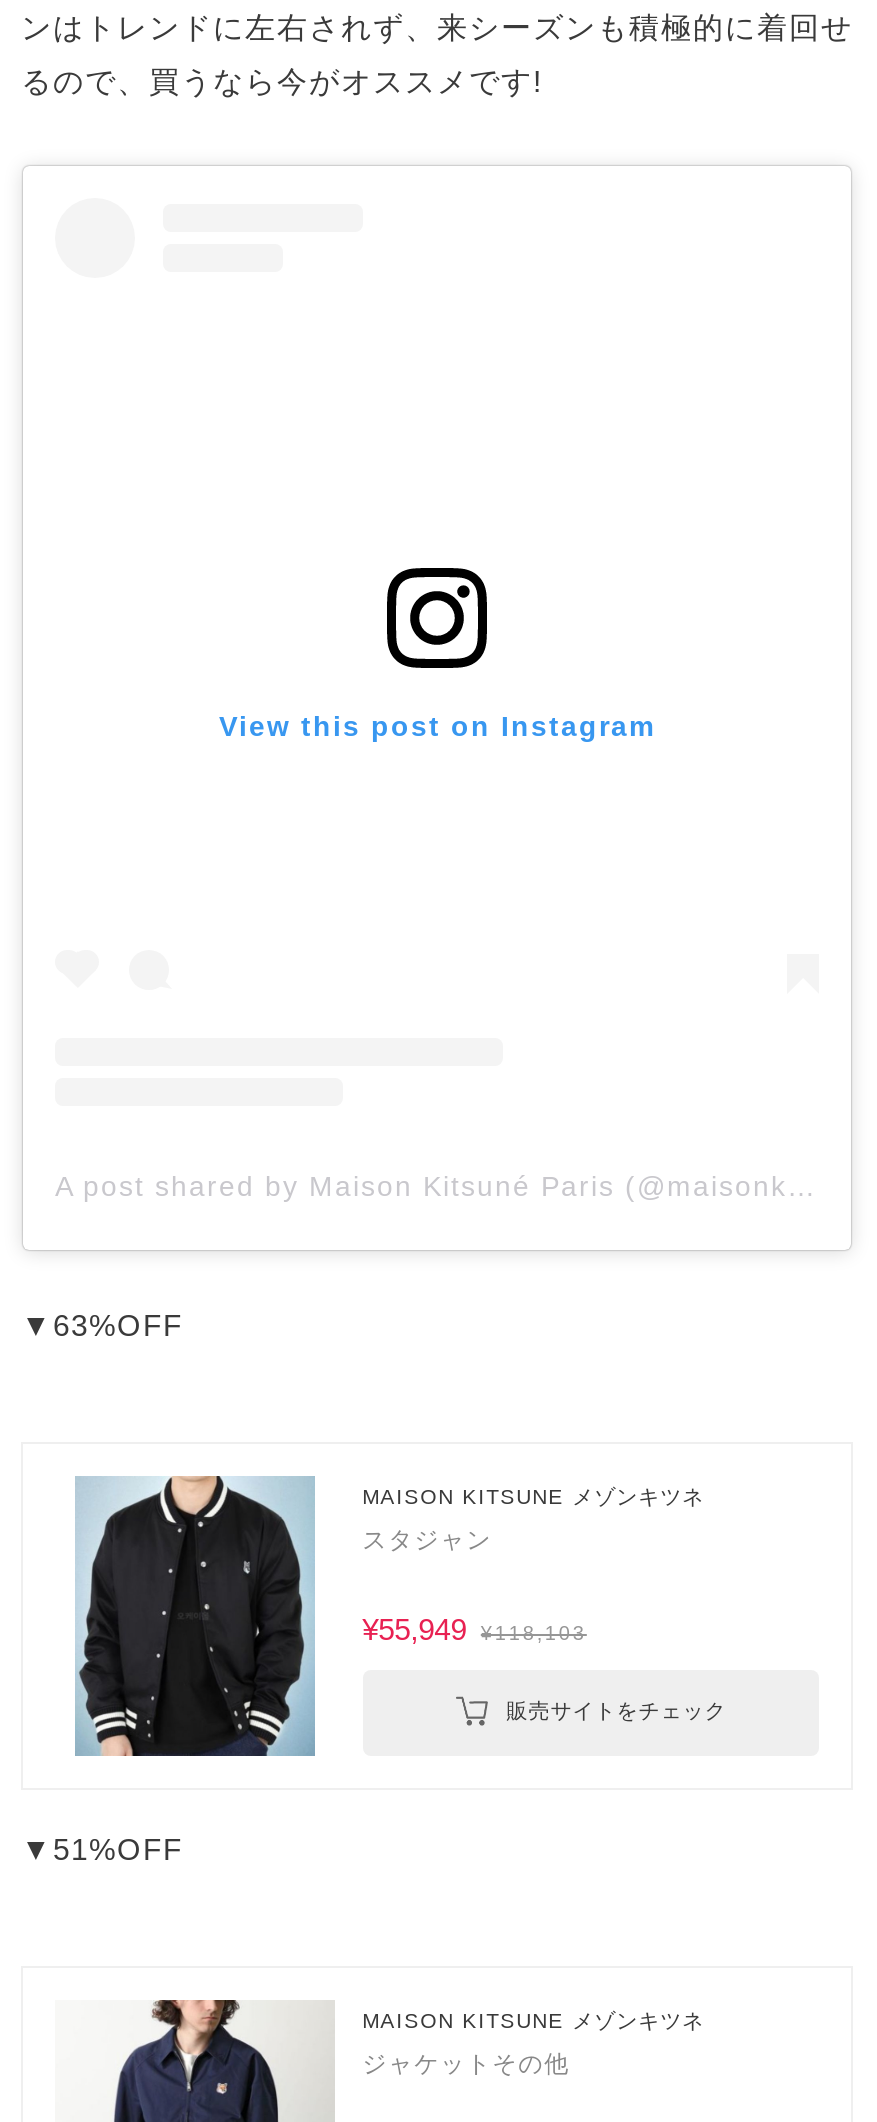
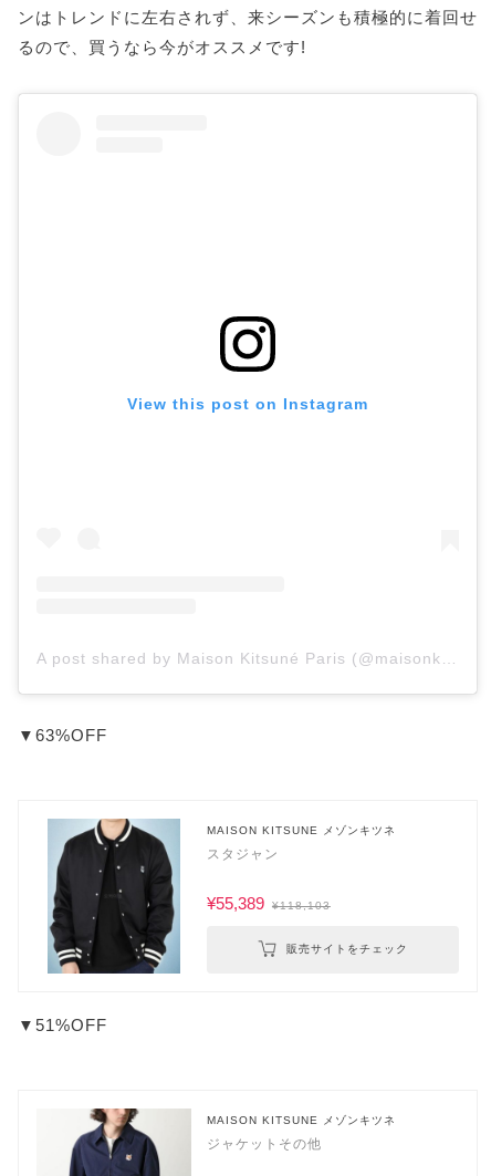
[362,1613,466,1647] ¥55,949 -> [206,894,264,913] ¥55,389

